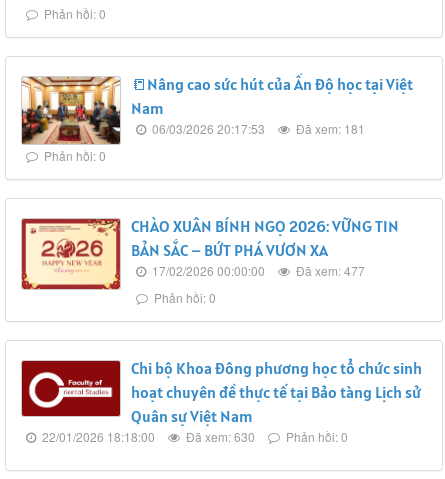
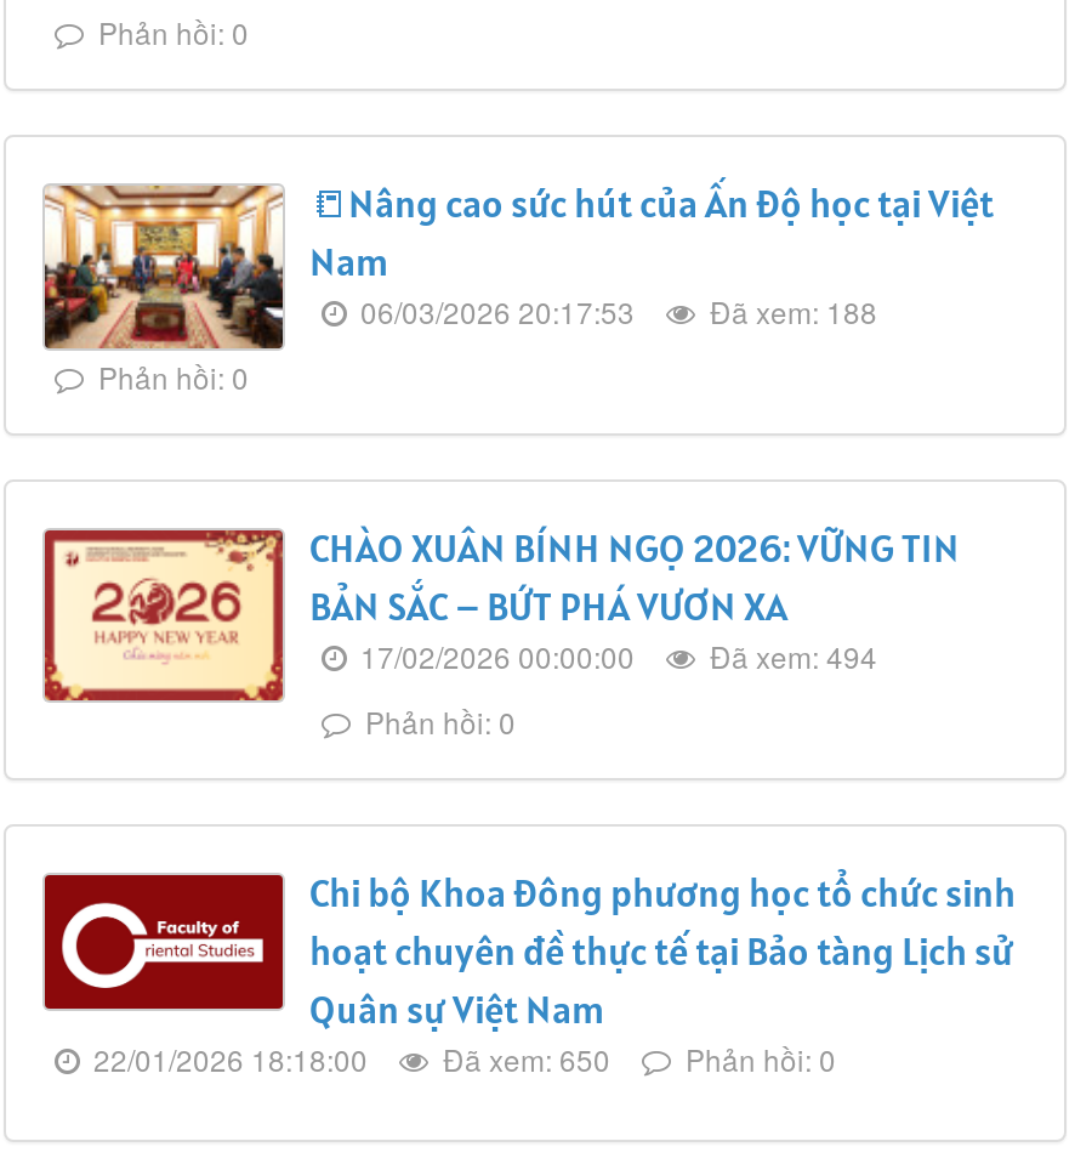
[149,120,365,137] 06/03/2026 20:17:53 Đã xem: 181 -> [353,290,877,331] 06/03/2026 20:17:53 Đã xem: 188
[149,262,365,279] 17/02/2026 00:00:00 Đã xem: 477 -> [353,635,877,676] 17/02/2026 00:00:00 Đã xem: 494
[39,428,348,445] 22/01/2026 18:18:00 Đã xem: 630 Phản hồi: 0 -> [86,1038,836,1079] 22/01/2026 18:18:00 Đã xem: 650 Phản hồi: 0

